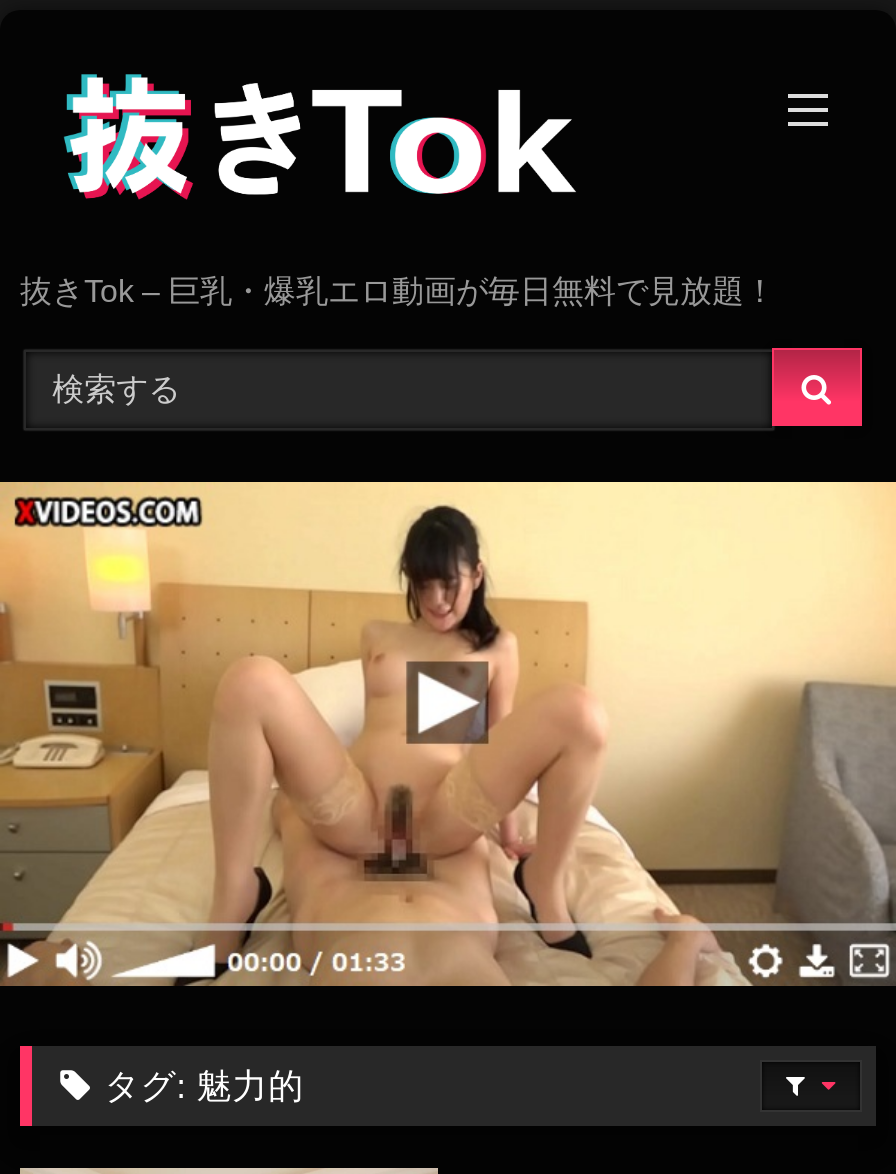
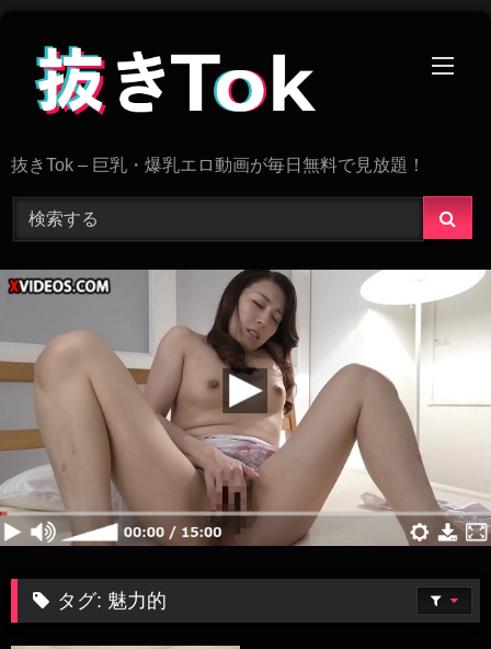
[6,480,890,986] [image] -> [3,269,488,546] [image]

